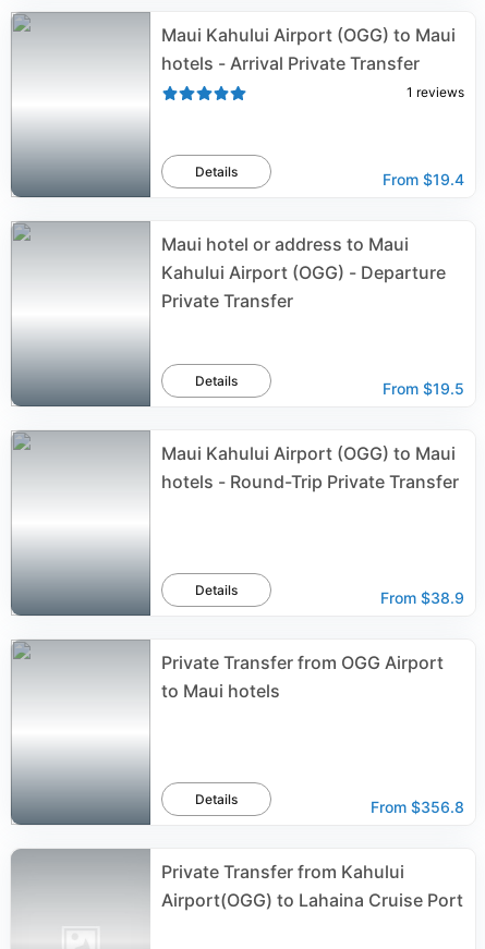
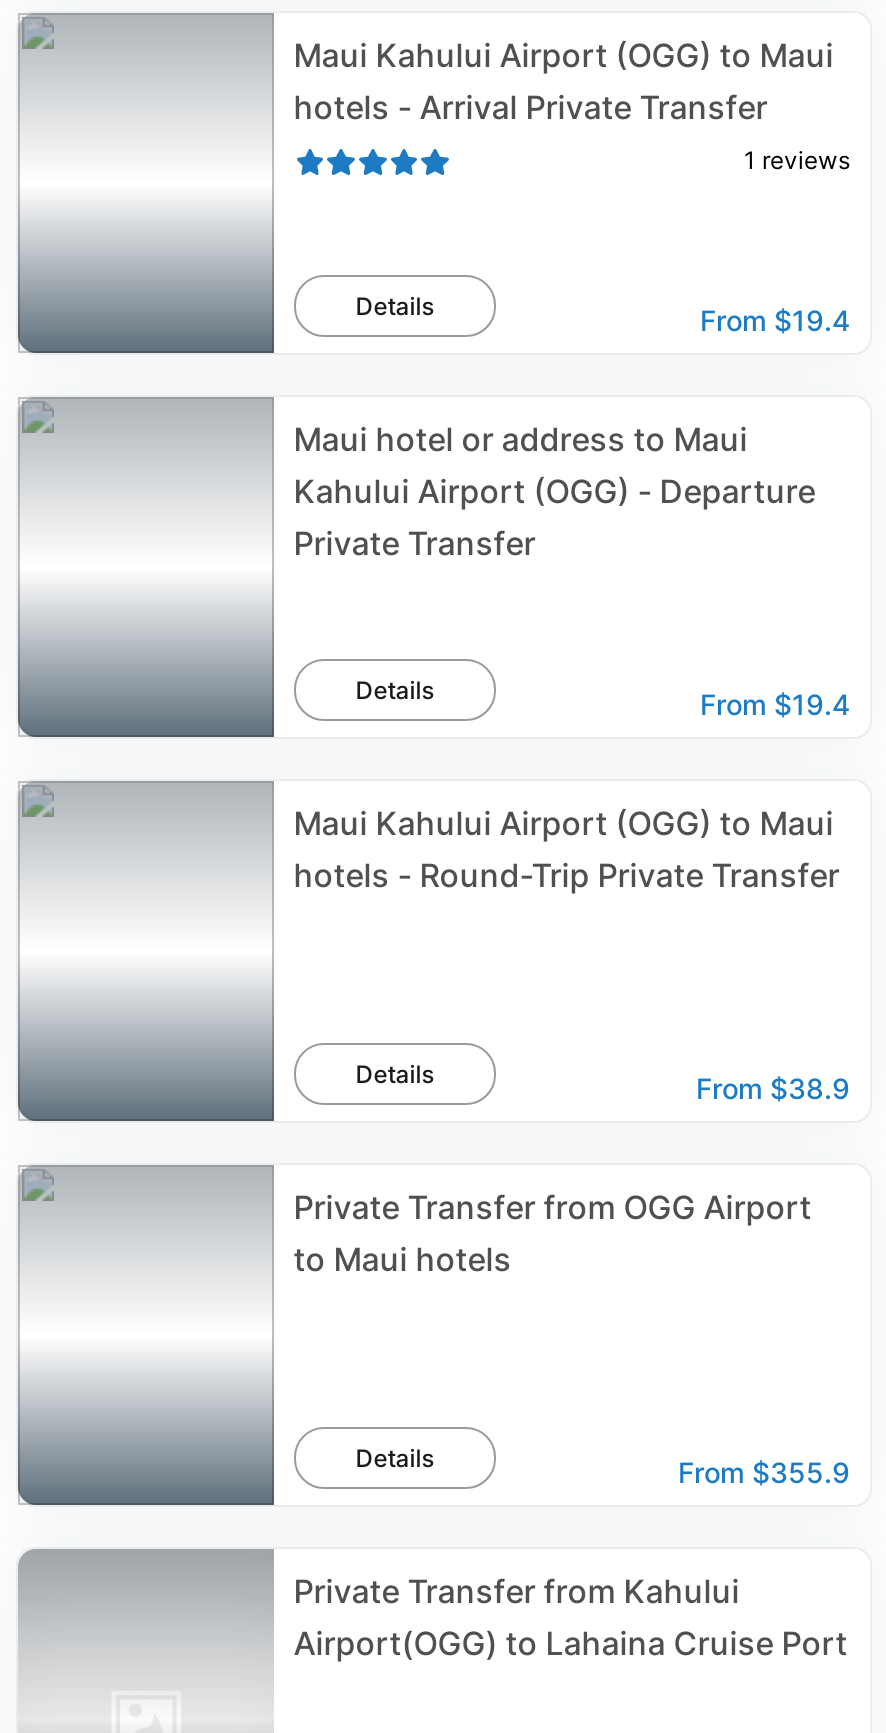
[383,379,464,398] From $19.5 -> [700,687,850,721] From $19.4
[371,798,464,816] From $356.8 -> [678,1455,850,1489] From $355.9

